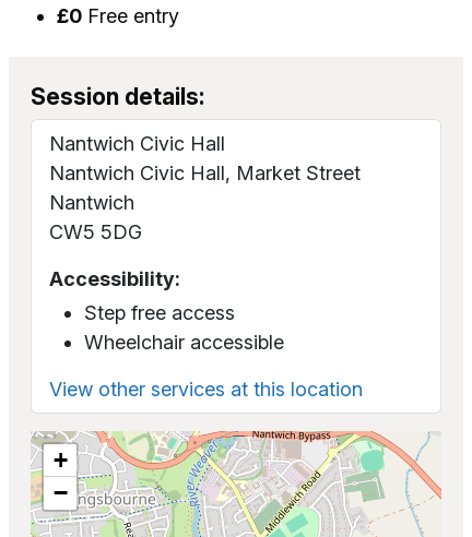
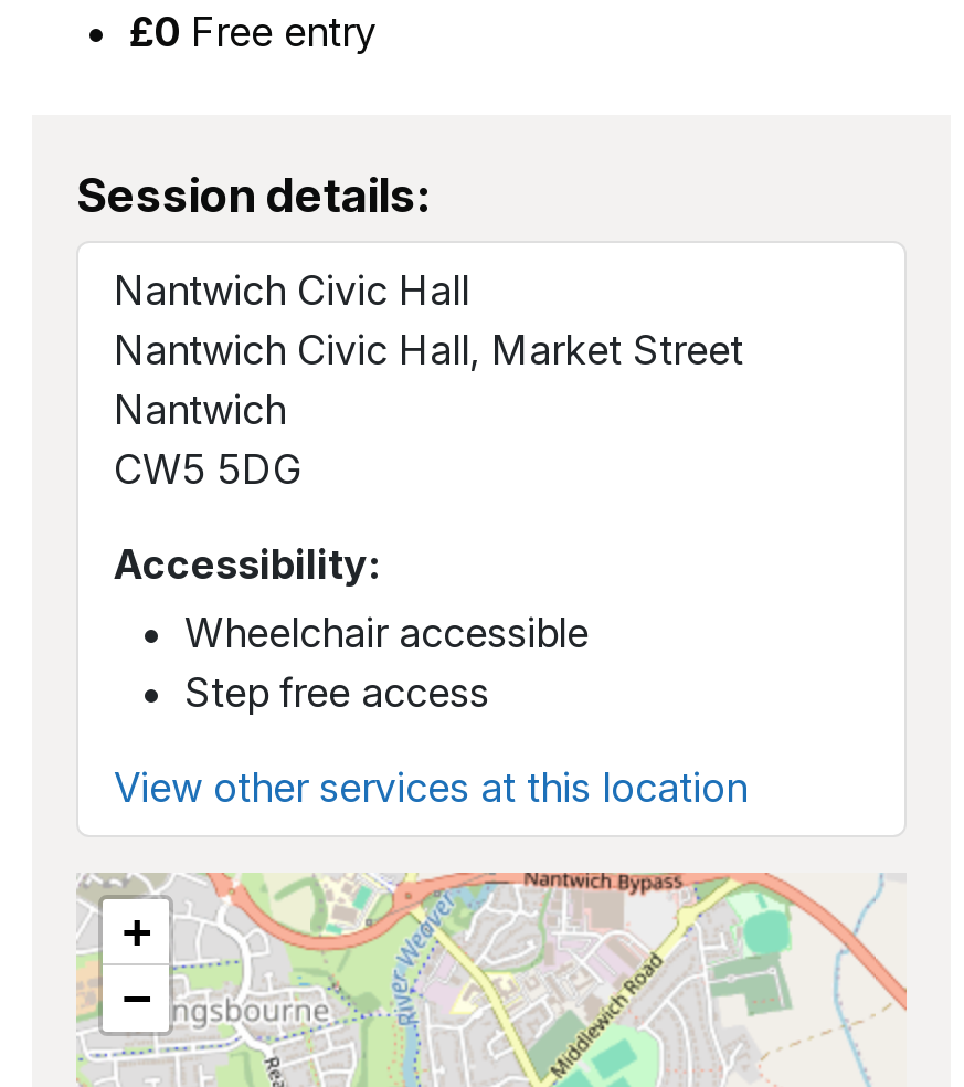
moved [84,301,235,324] -> [184,669,489,715]: Step free access
moved [84,330,284,353] -> [184,609,589,655]: Wheelchair accessible

